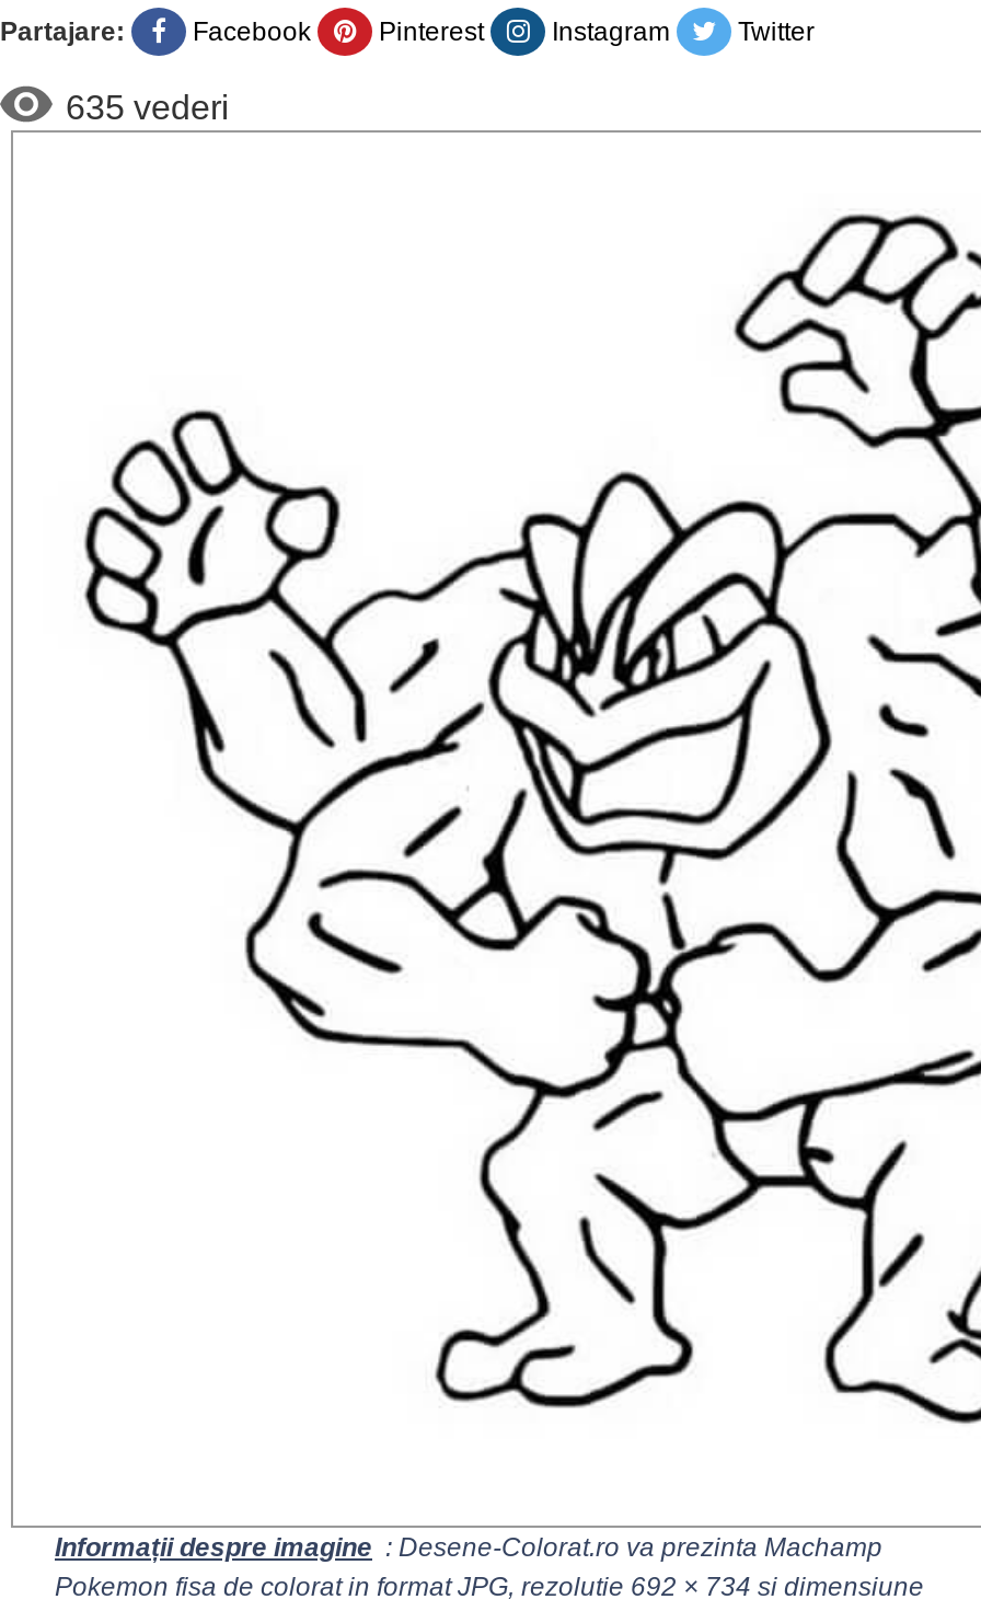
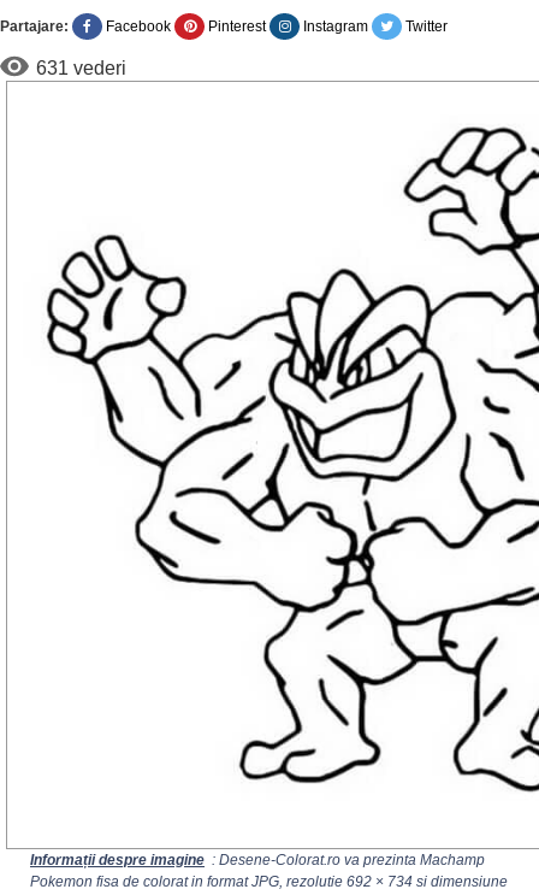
[66,89,230,126] 635 vederi -> [36,58,126,78] 631 vederi

